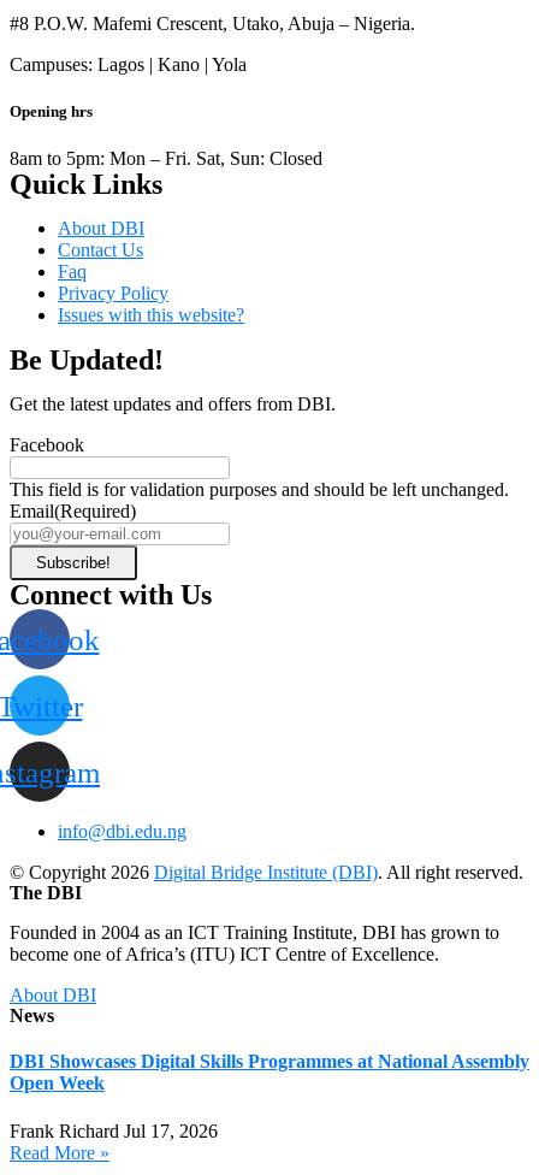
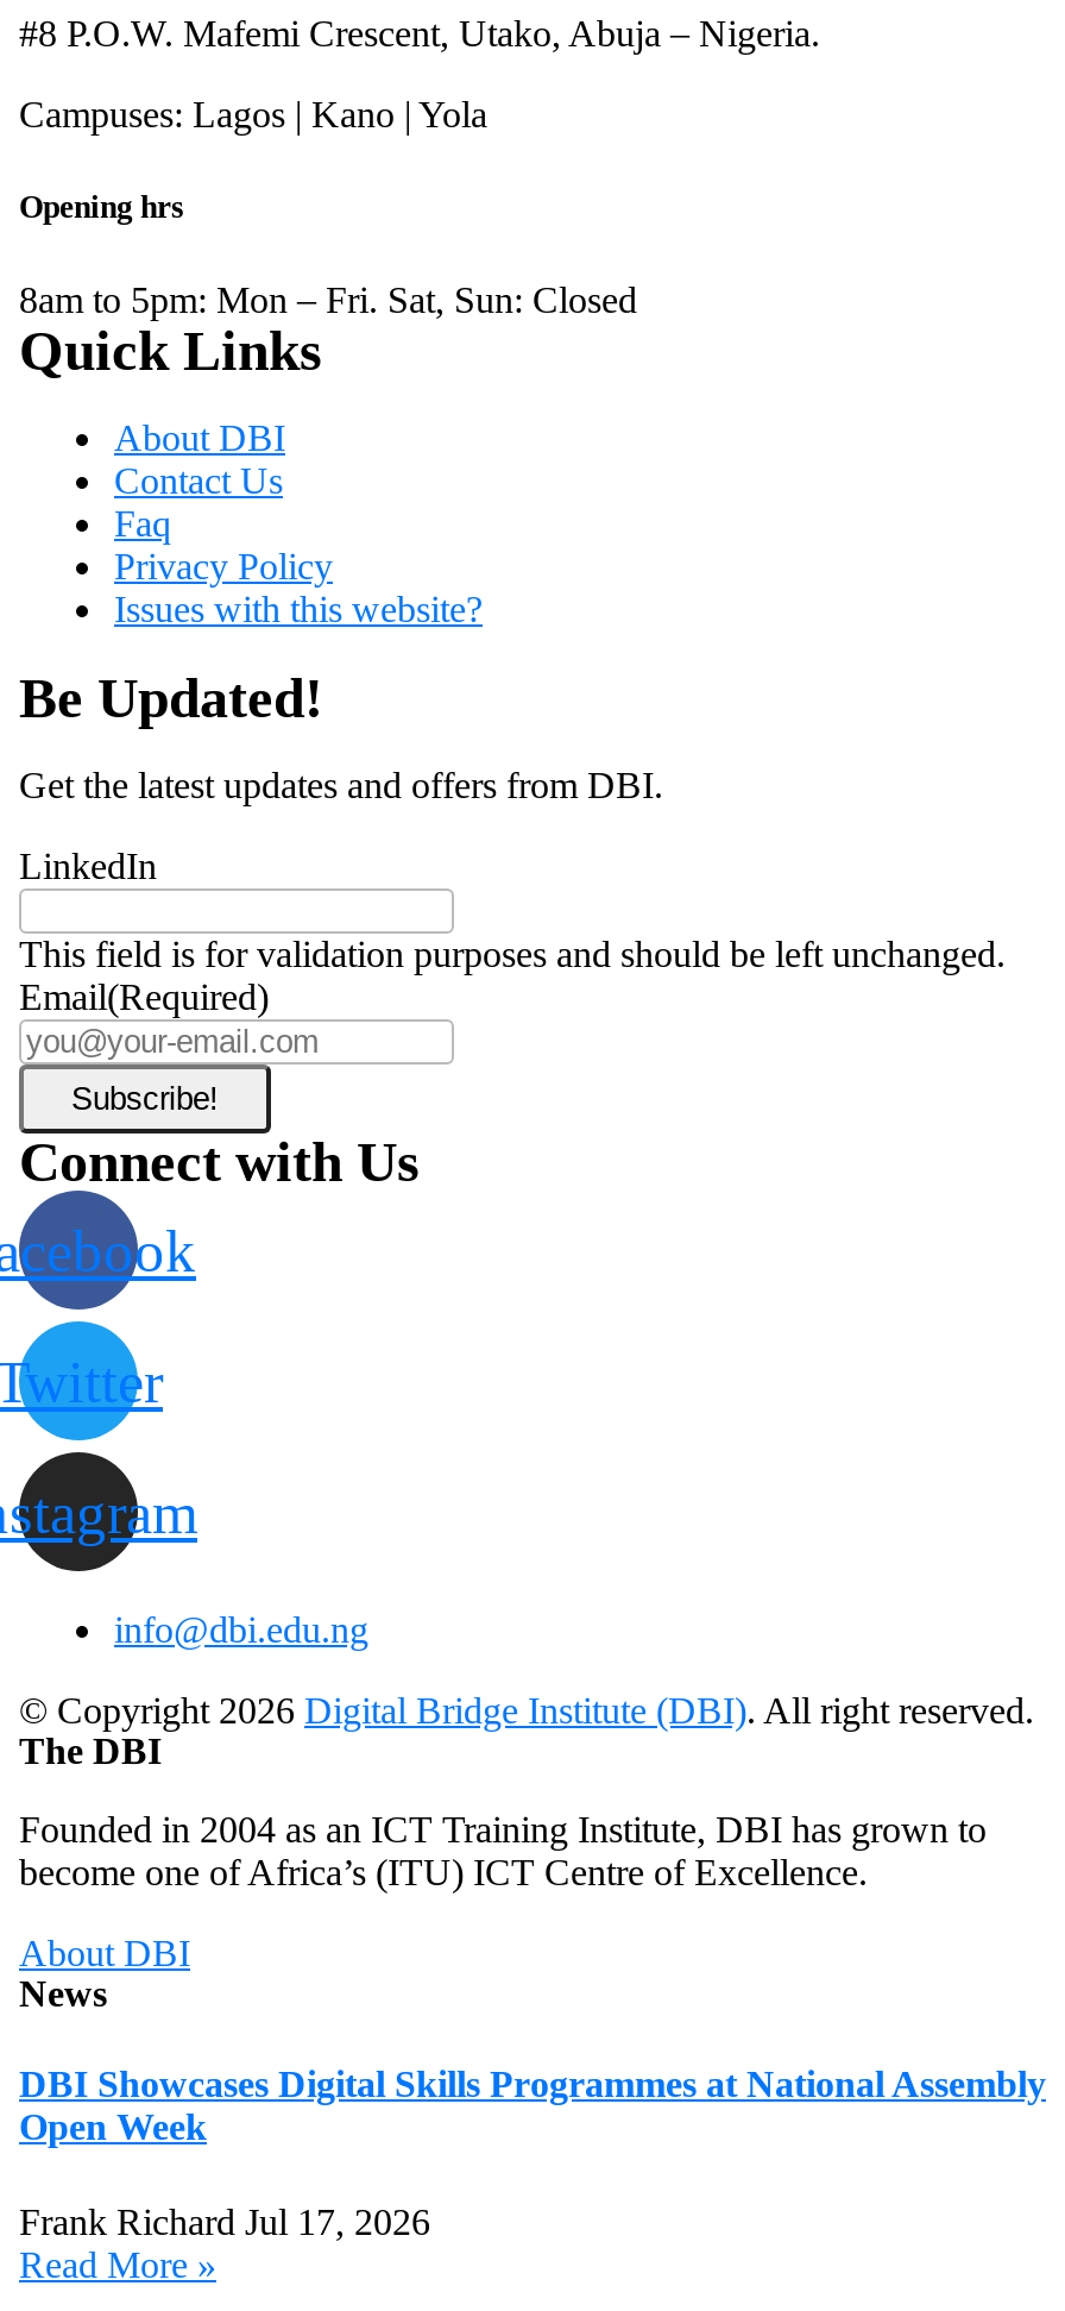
[10,435,84,455] Facebook -> [19,846,157,886] LinkedIn

